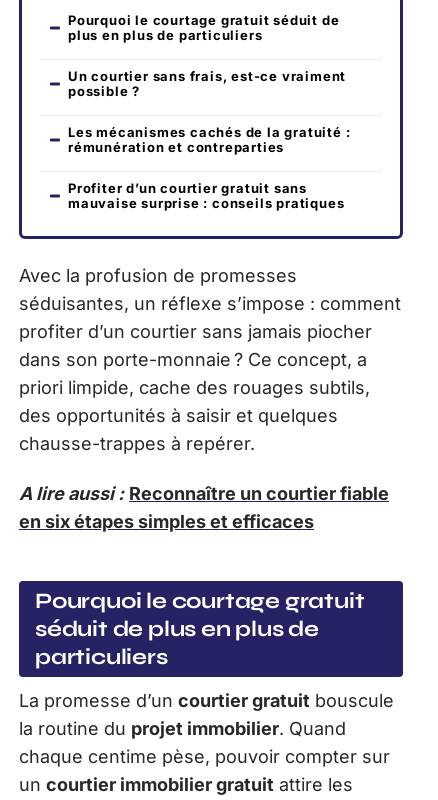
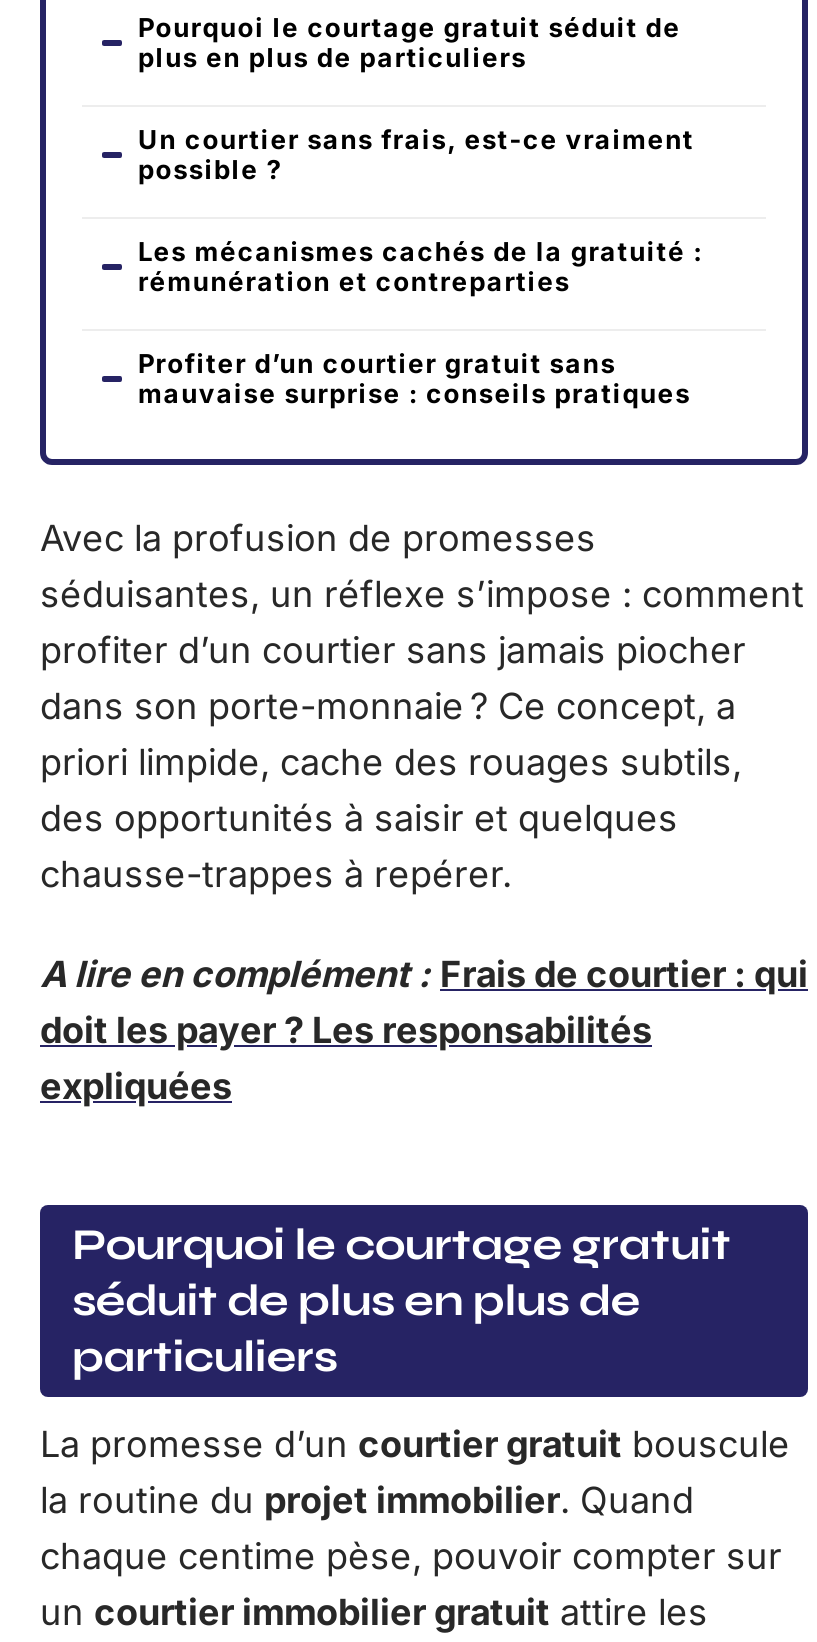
[19,483,389,532] A lire aussi : Reconnaître un courtier fiable | en six étapes simples et efficaces -> [40,954,808,1108] A lire en complément : Frais de courtier : qui | doit les payer ? Les responsabilités | expliquées

